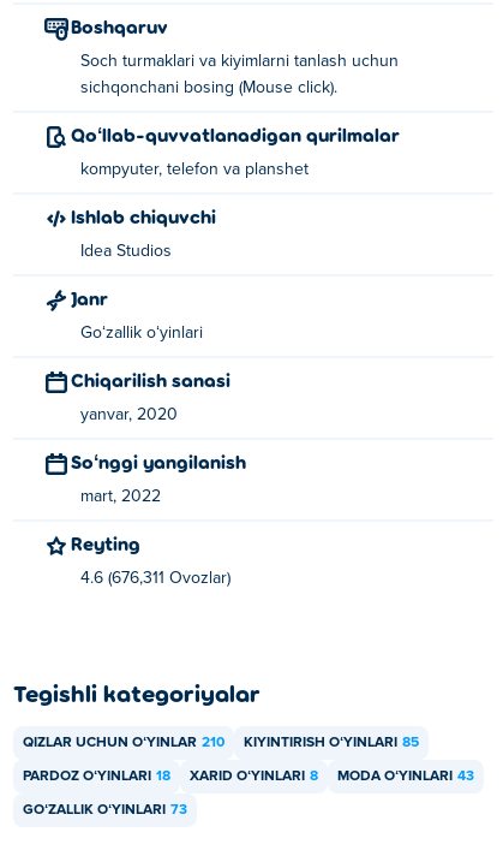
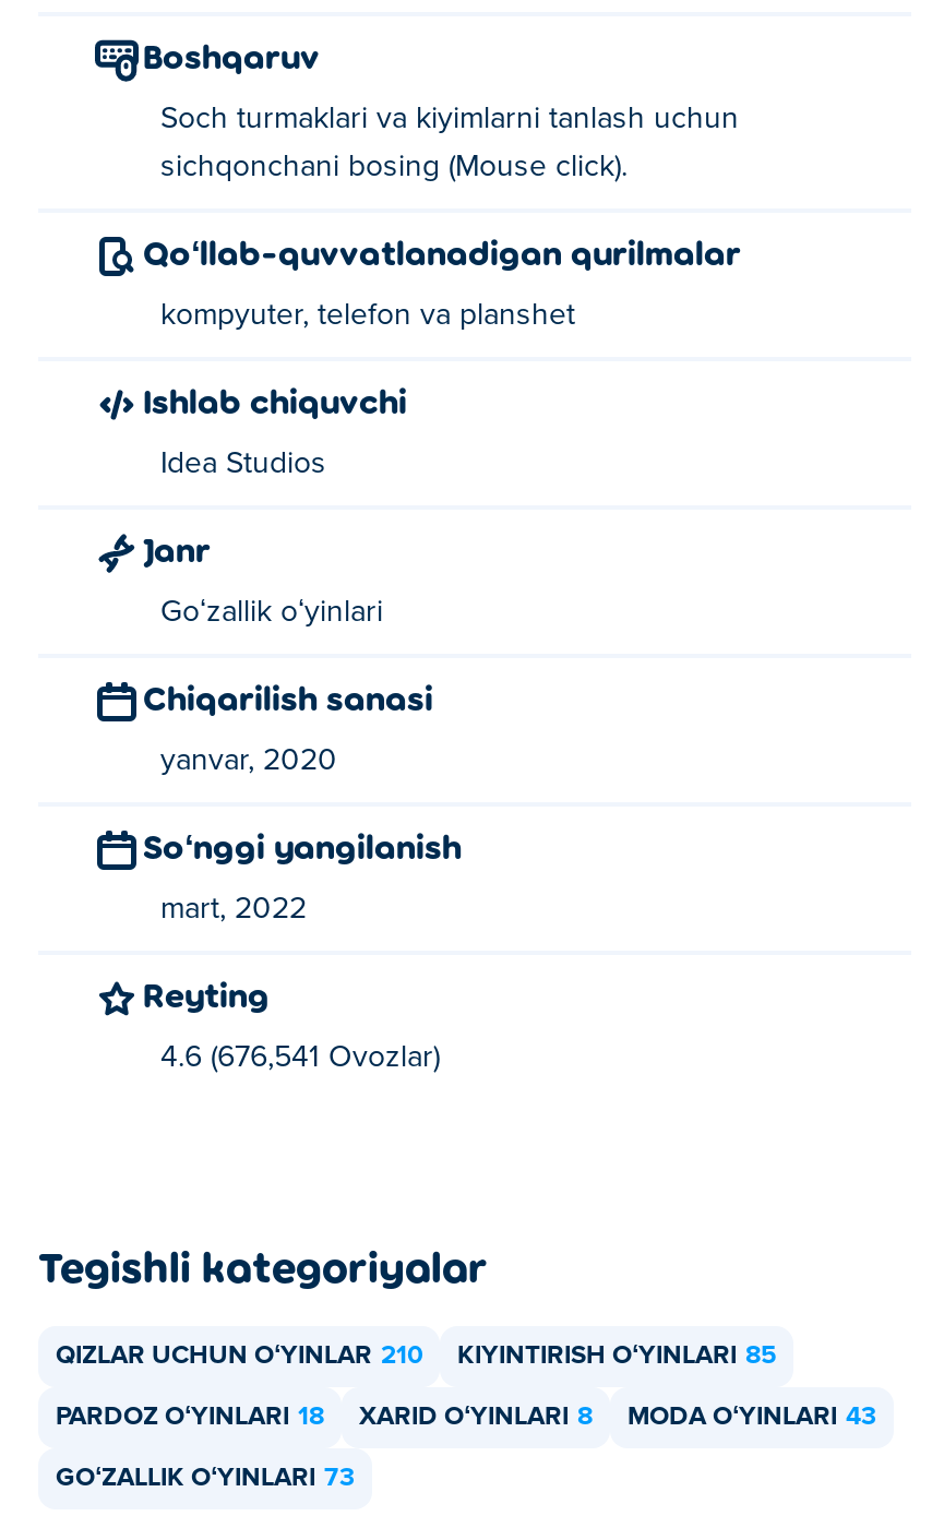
[80,570,230,587] 4.6 (676,311 Ovozlar) -> [160,1042,440,1073] 4.6 (676,541 Ovozlar)

